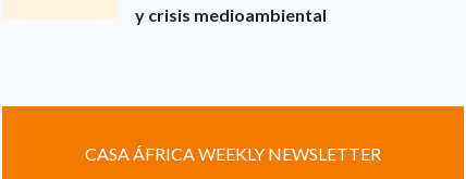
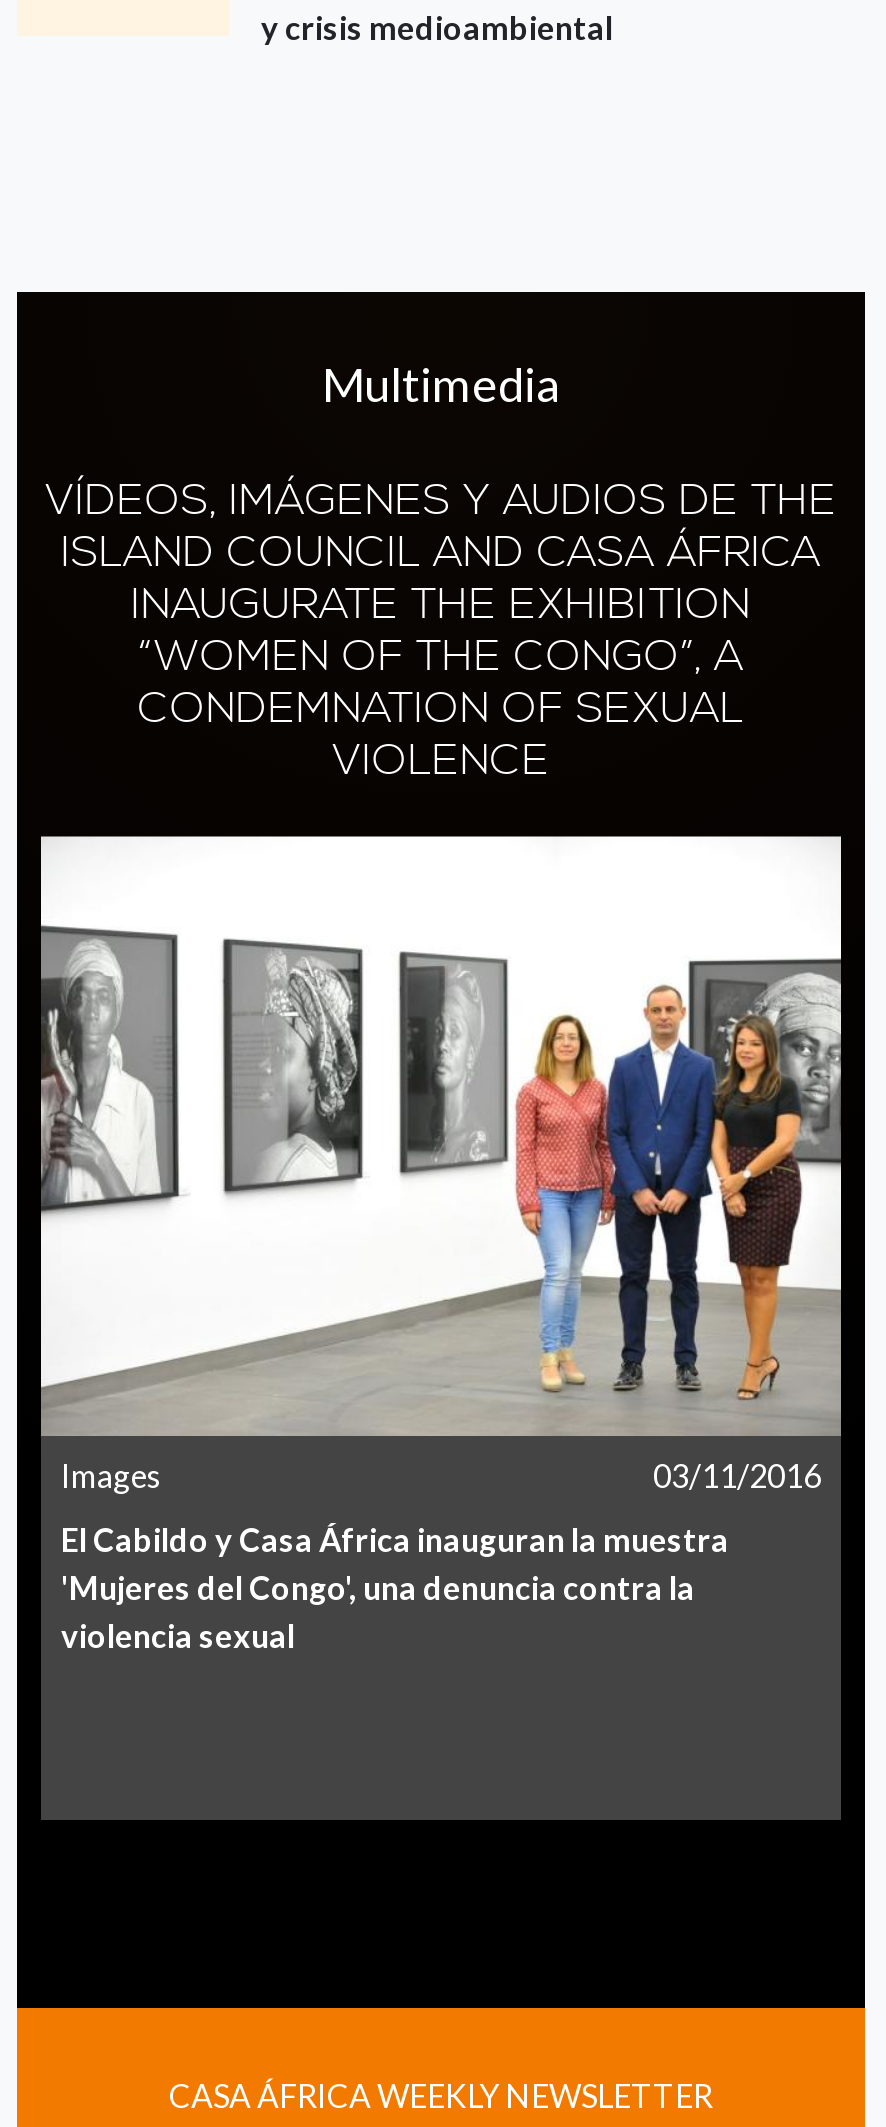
none -> [15,290,867,2010] [image] | Multimedia | VÍDEOS, IMÁGENES Y AUDIOS DE THE | ISLAND COUNCIL AND CASA ÁFRICA | INAUGURATE THE EXHIBITION | “WOMEN OF THE CONGO”, A | CONDEMNATION OF SEXUAL | VIOLENCE
none -> [61,1456,821,1654] Images | 03/11/2016 | El Cabildo y Casa África inauguran la muestra | 'Mujeres del Congo', una denuncia contra la | violencia sexual

